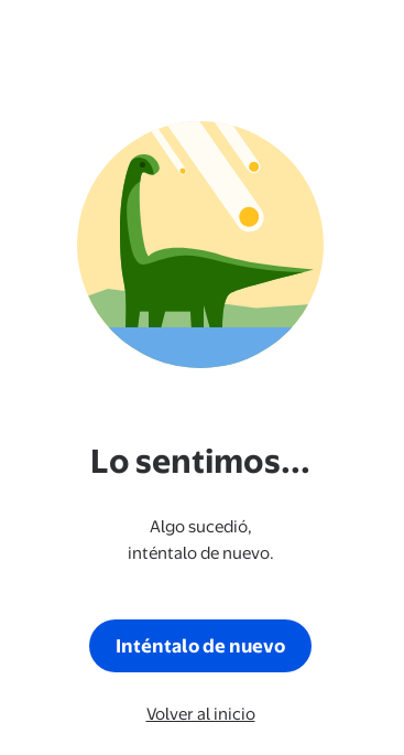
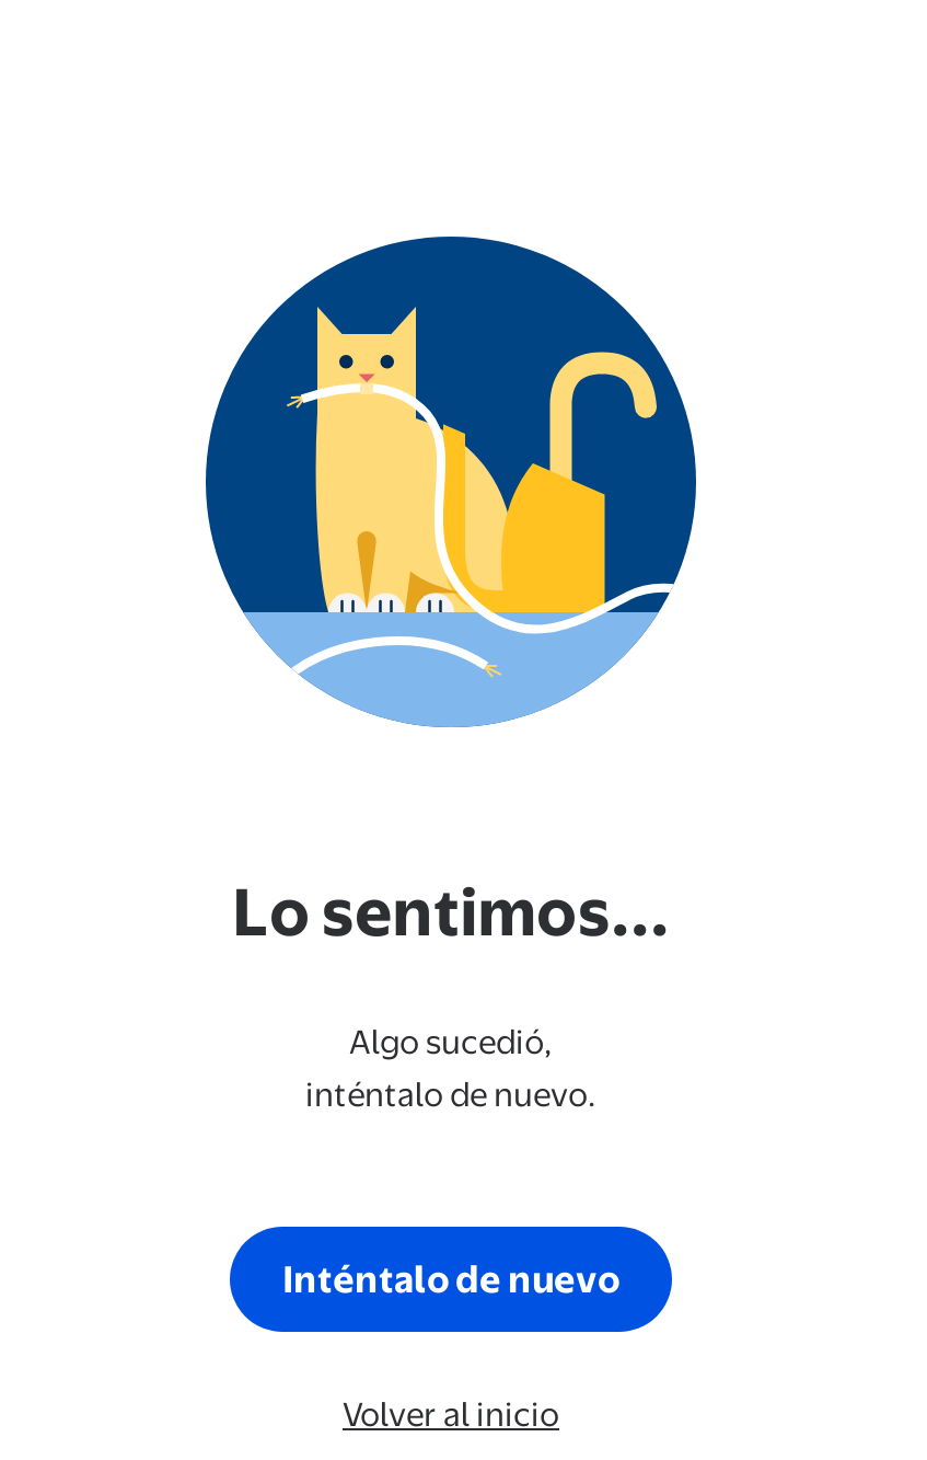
[77,121,324,343] [image] -> [204,234,698,679] [image]

